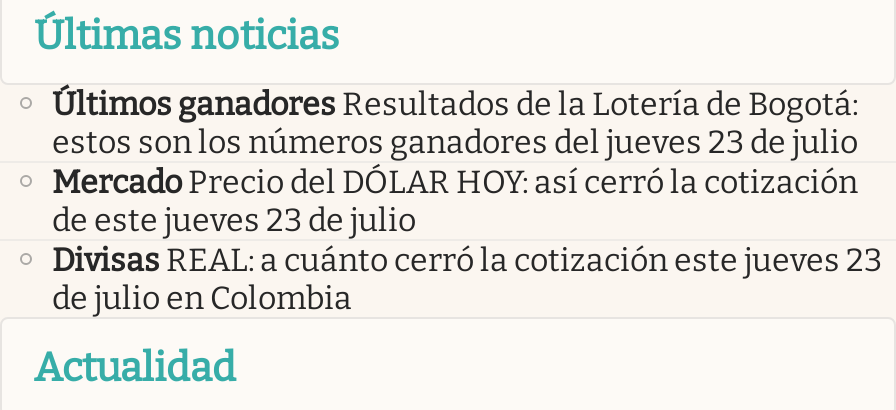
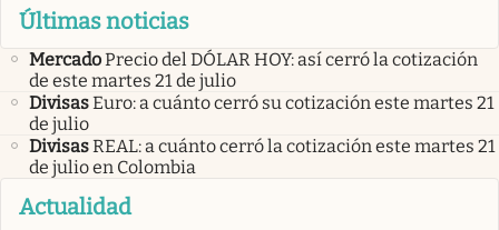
[52,85,858,161] Últimos ganadores Resultados de la Lotería de Bogotá: | estos son los números ganadores del jueves 23 de julio -> none
moved [52,163,858,201] -> [29,49,478,70]: Mercado Precio del DÓLAR HOY: así cerró la cotización
[52,201,882,279] de este jueves 23 de julio | Divisas REAL: a cuánto cerró la cotización este jueves 23 -> [29,70,496,157] de este martes 21 de julio | Divisas Euro: a cuánto cerró su cotización este martes 21 | de julio | Divisas REAL: a cuánto cerró la cotización este martes 21

